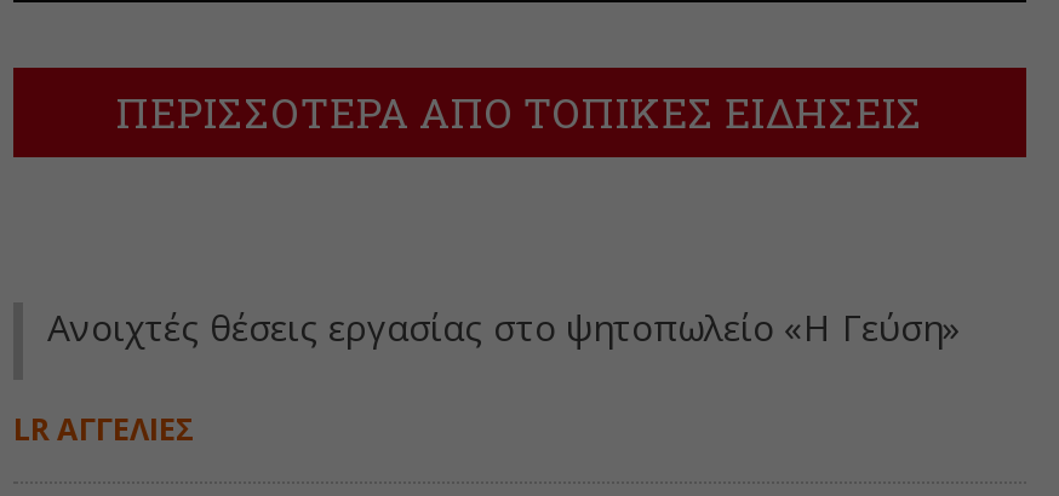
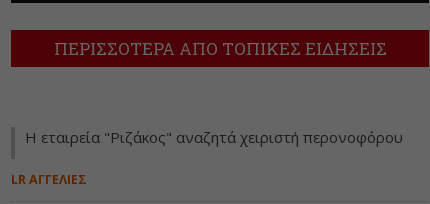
[47,302,961,350] Ανοιχτές θέσεις εργασίας στο ψητοπωλείο «Η Γεύση» -> [25,127,403,147] Η εταιρεία "Ριζάκος" αναζητά χειριστή περονοφόρου

